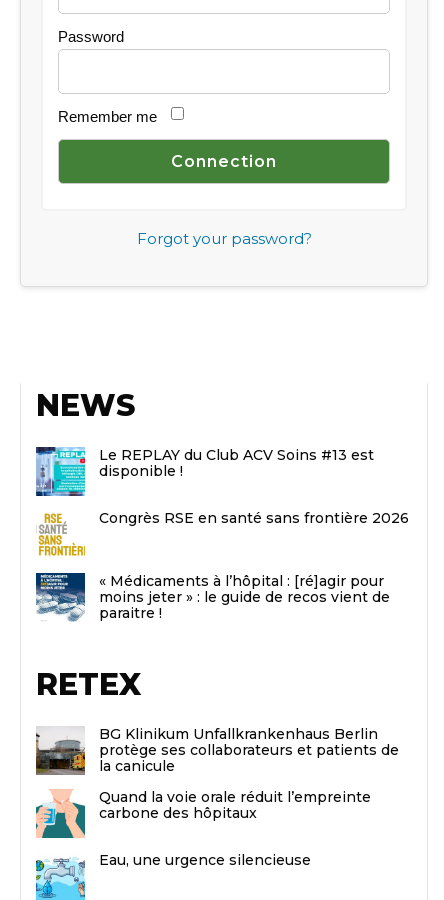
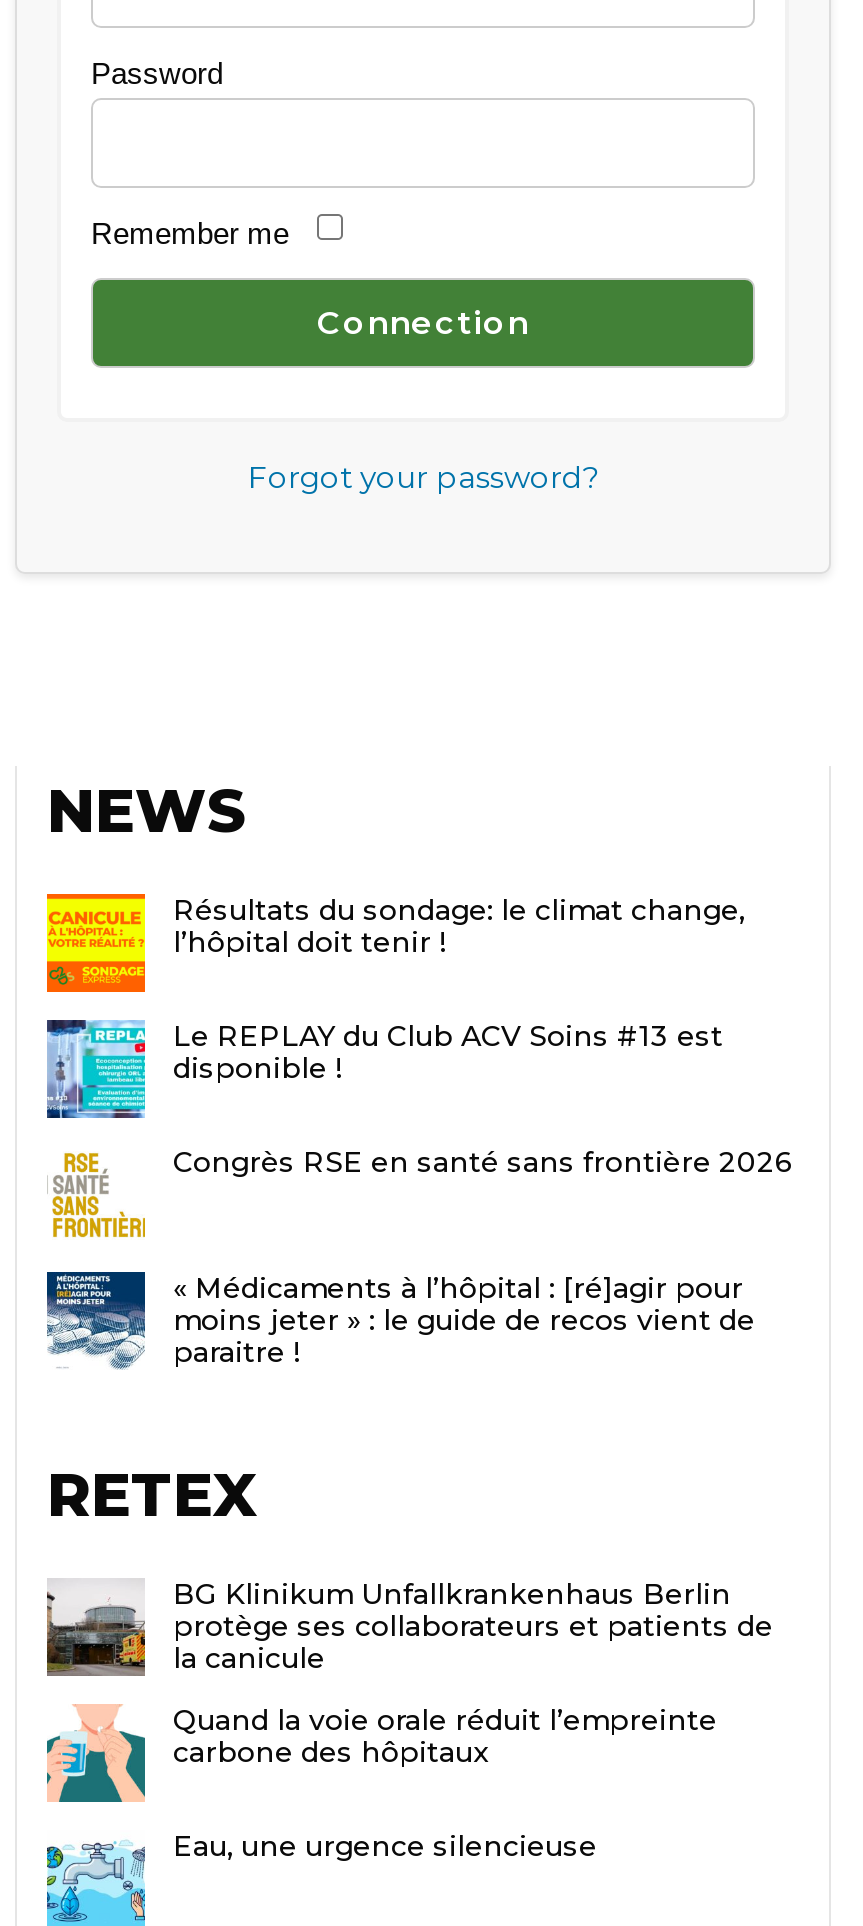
none -> [45,892,745,994] [image] | Résultats du sondage: le climat change, | l’hôpital doit tenir !

